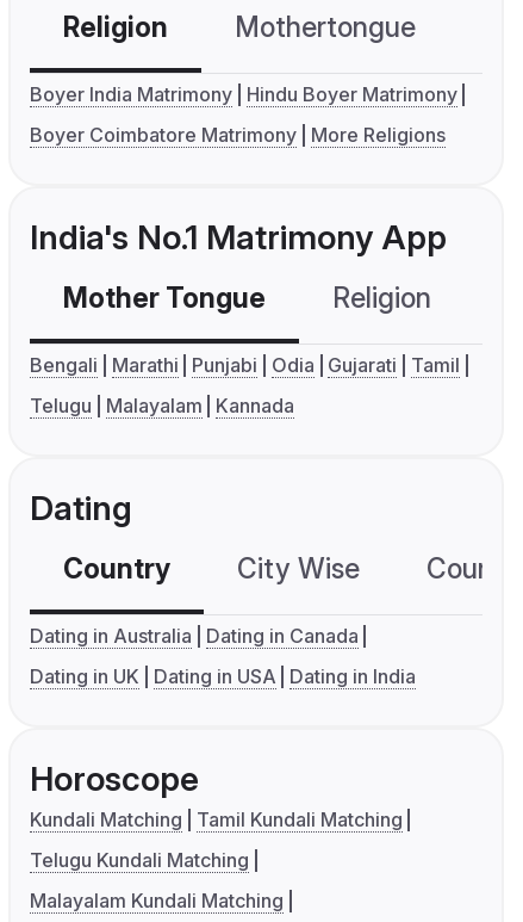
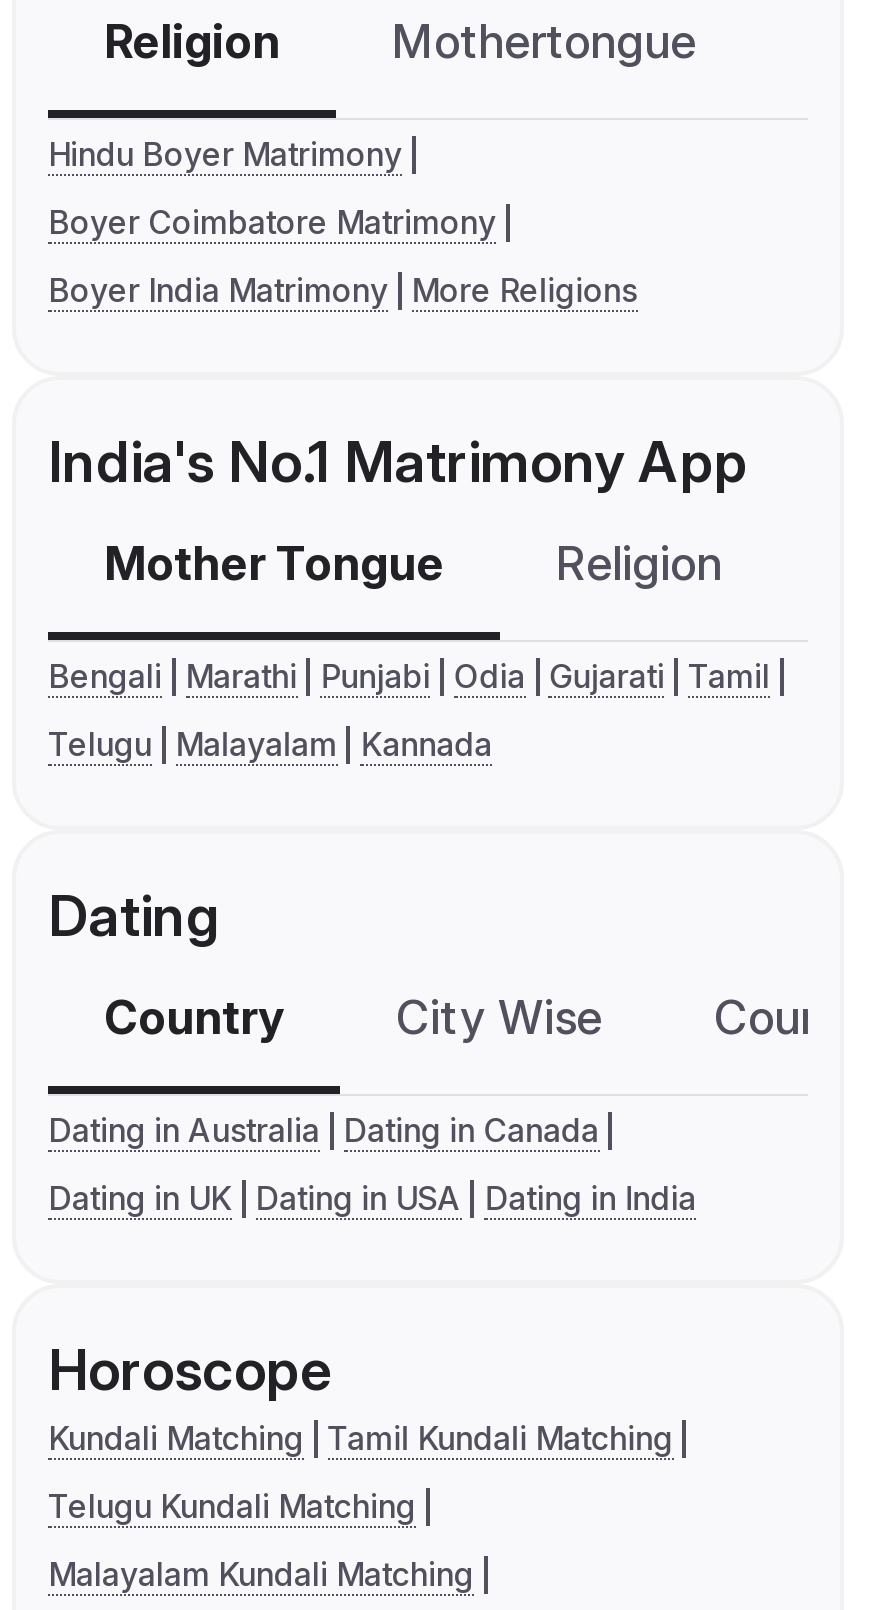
[30,83,457,147] Boyer India Matrimony Hindu Boyer Matrimony | Boyer Coimbatore Matrimony More Religions -> [48,135,637,311] Hindu Boyer Matrimony | Boyer Coimbatore Matrimony | Boyer India Matrimony More Religions

